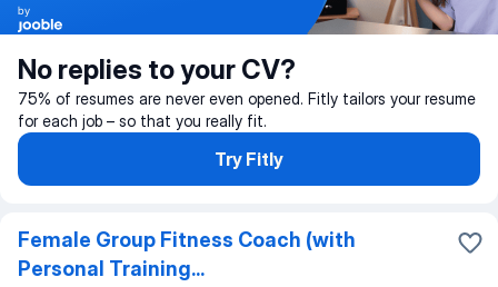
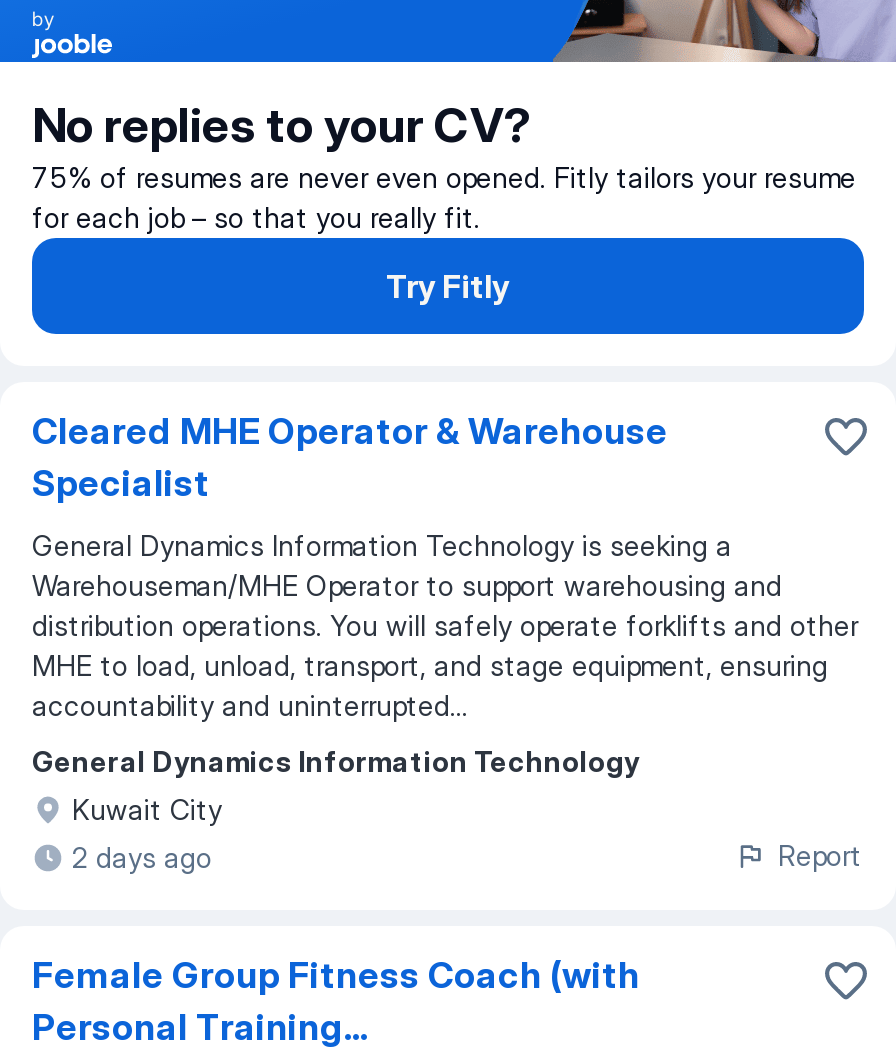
none -> [32,410,858,722] Cleared MHE Operator & Warehouse | Specialist | General Dynamics Information Technology is seeking a | Warehouseman/MHE Operator to support warehousing and | distribution operations. You will safely operate forklifts and other | MHE to load, unload, transport, and stage equipment, ensuring | accountability and uninterrupted...
none -> [32,744,640,874] General Dynamics Information Technology | Kuwait City | 2 days ago
none -> [778,838,862,872] Report

